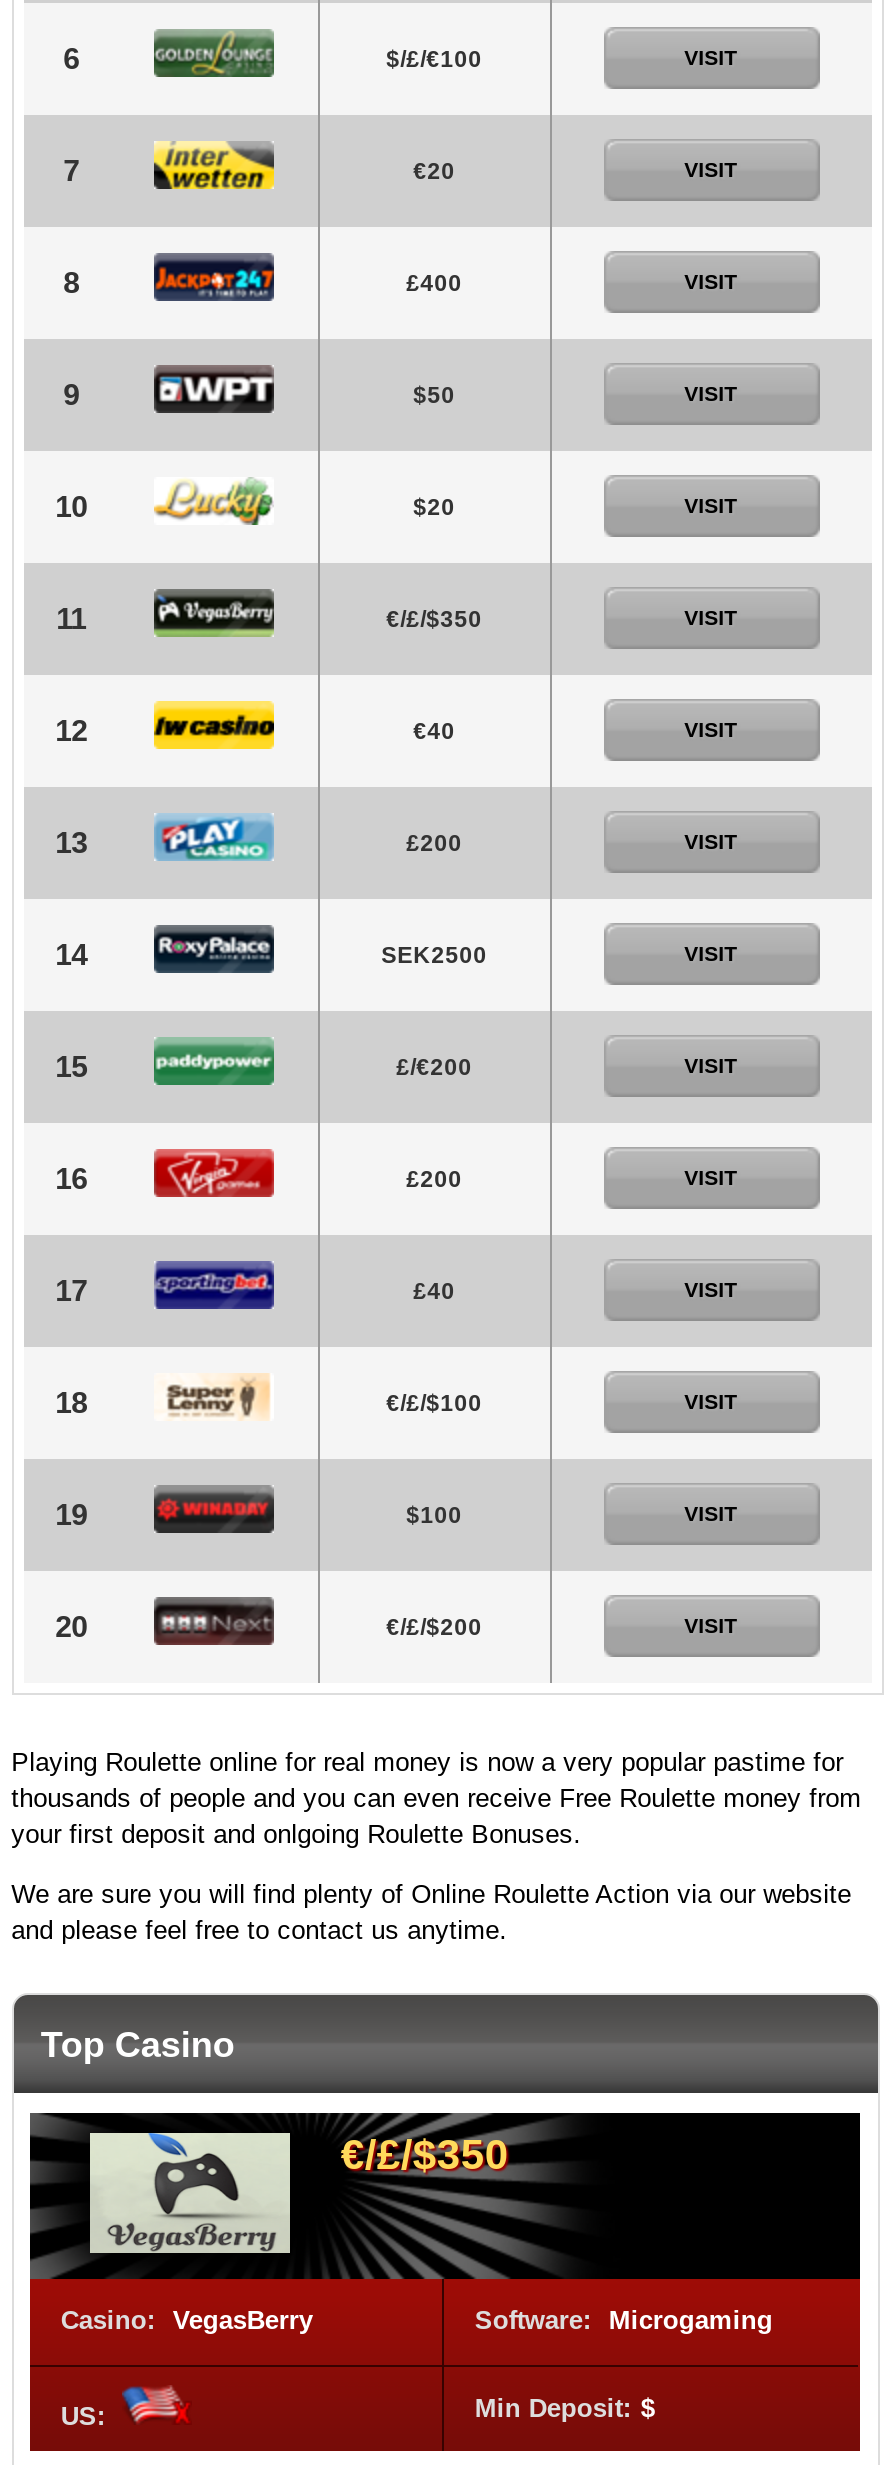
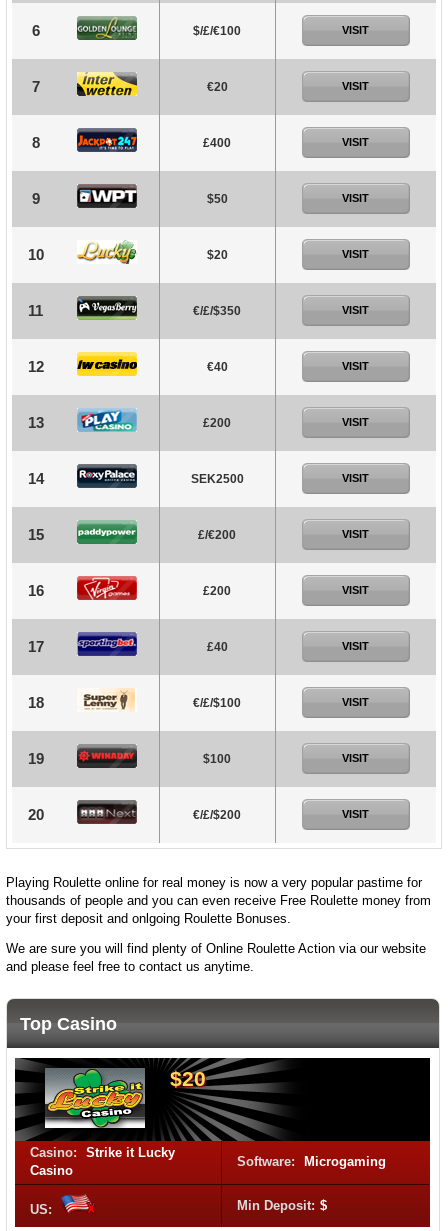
[88,2131,509,2253] [image] | €/£/$350 -> [45,1067,206,1128] [image] | $20
[61,2305,313,2335] Casino: VegasBerry -> [30,1145,175,1178] Casino: Strike it Lucky | Casino

